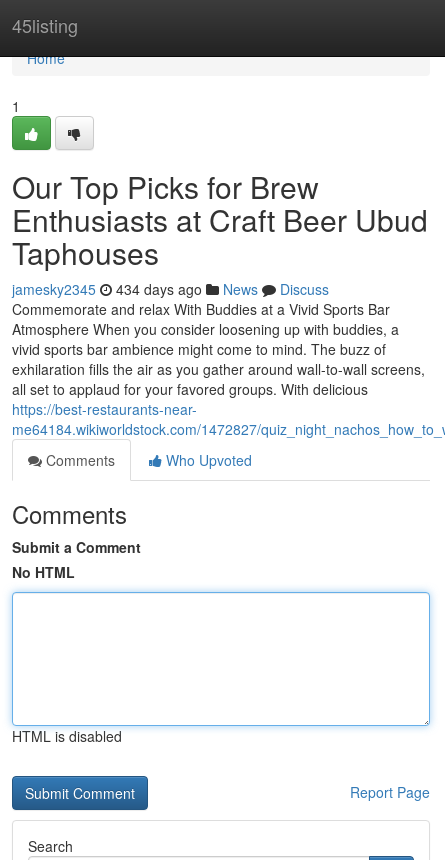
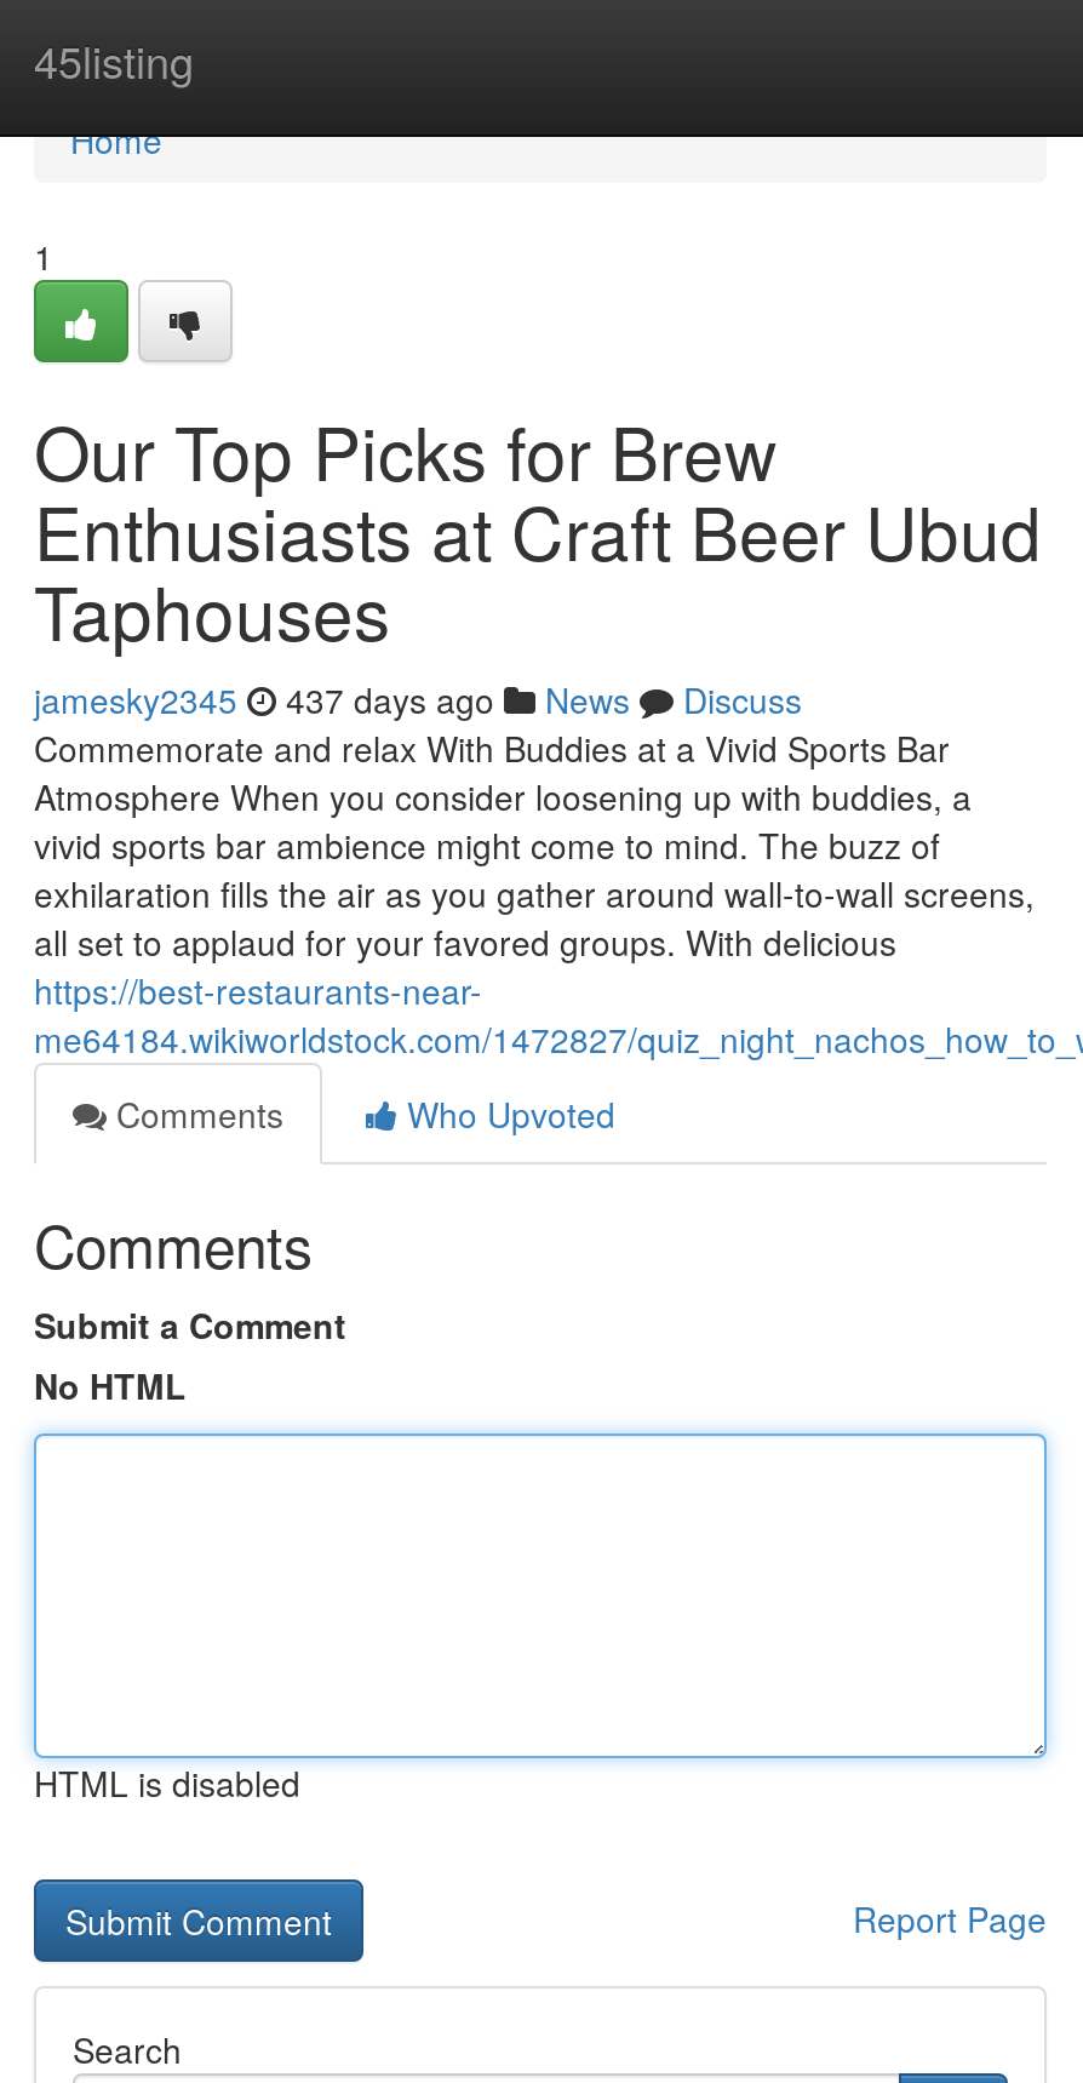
[12,279,329,299] jamesky2345 434 days ago News Discuss -> [34,675,802,723] jamesky2345 437 days ago News Discuss

